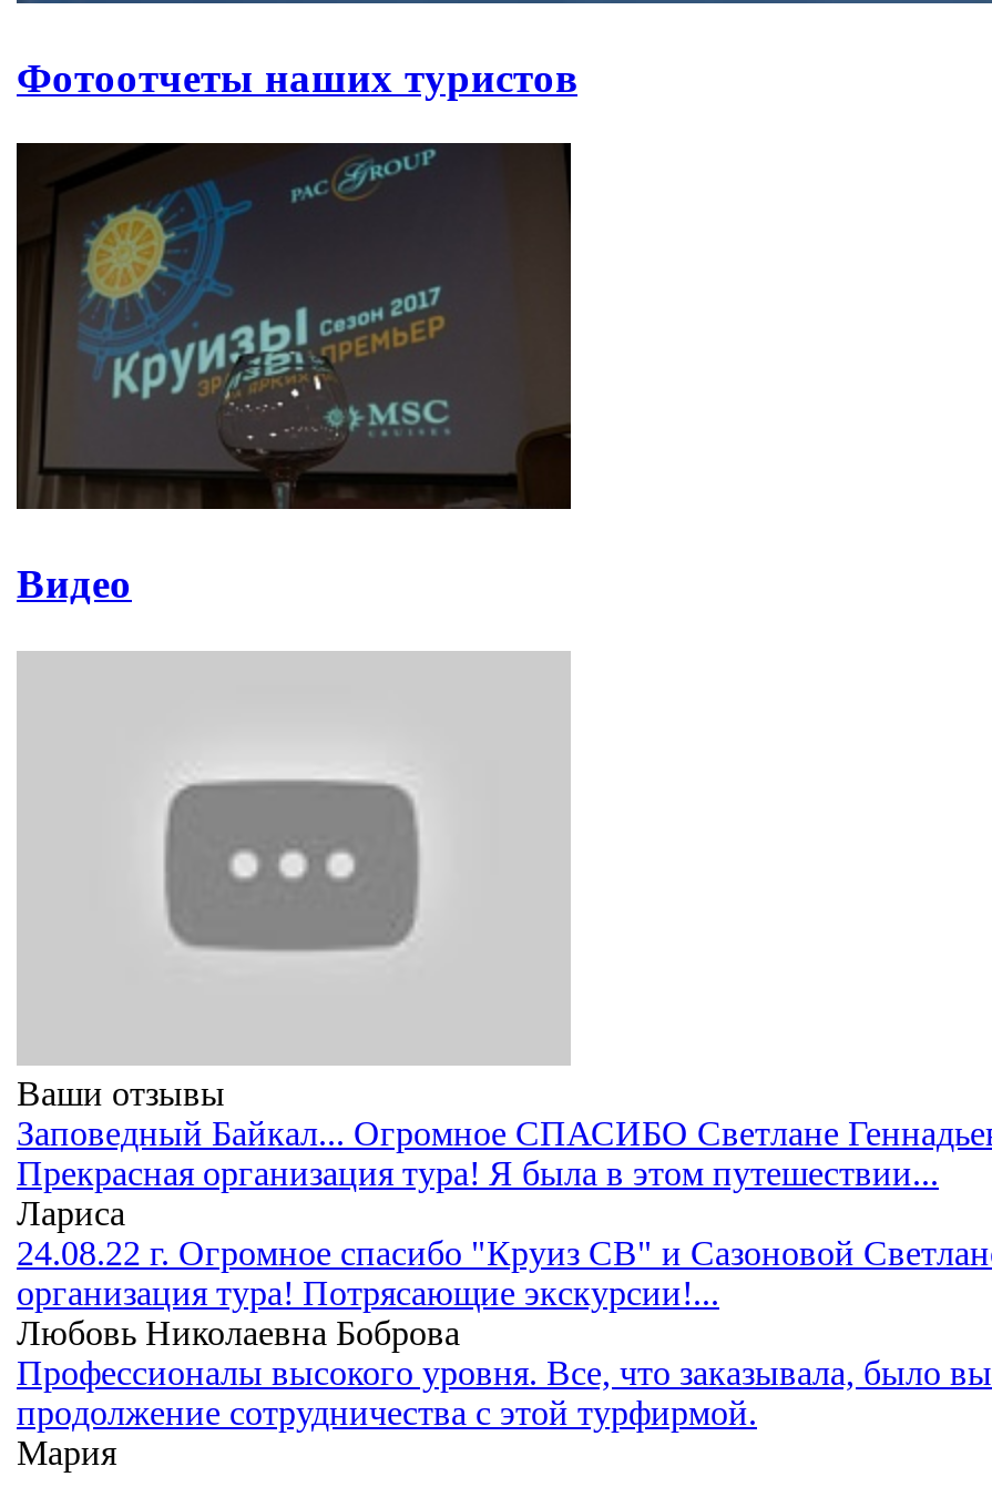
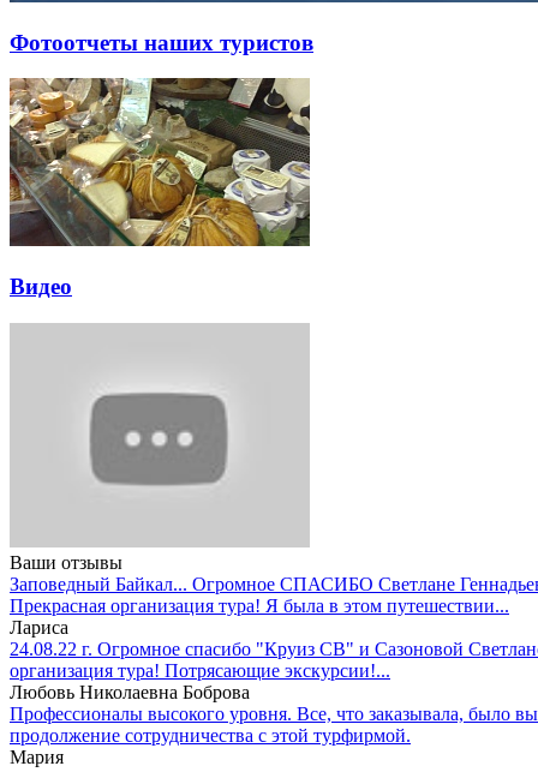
[14,141,573,511] [image] -> [8,77,311,247] [image]

